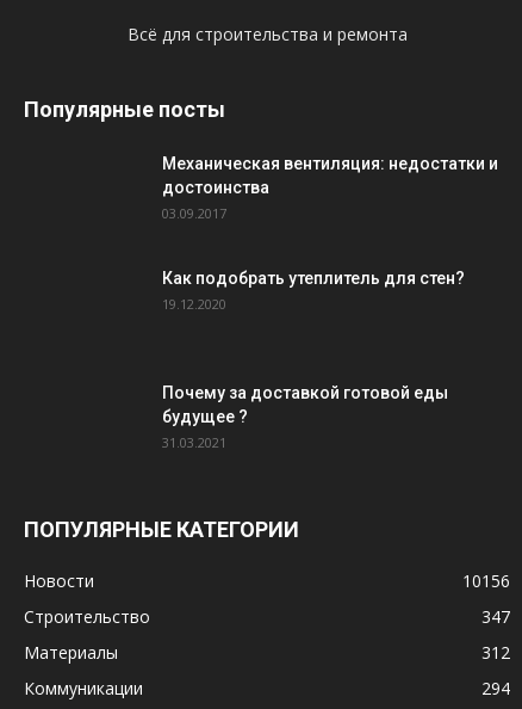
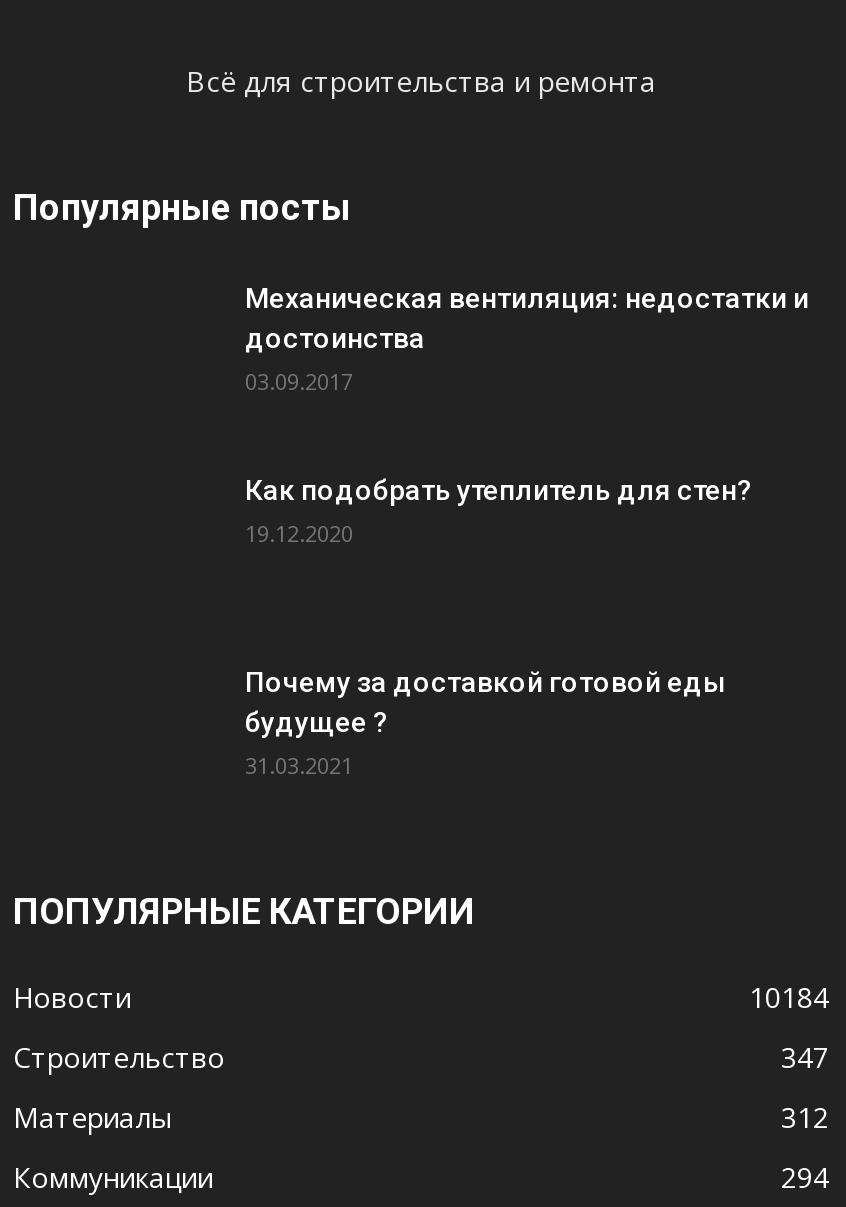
[462,569,510,592] 10156 -> [749,978,829,1016] 10184

